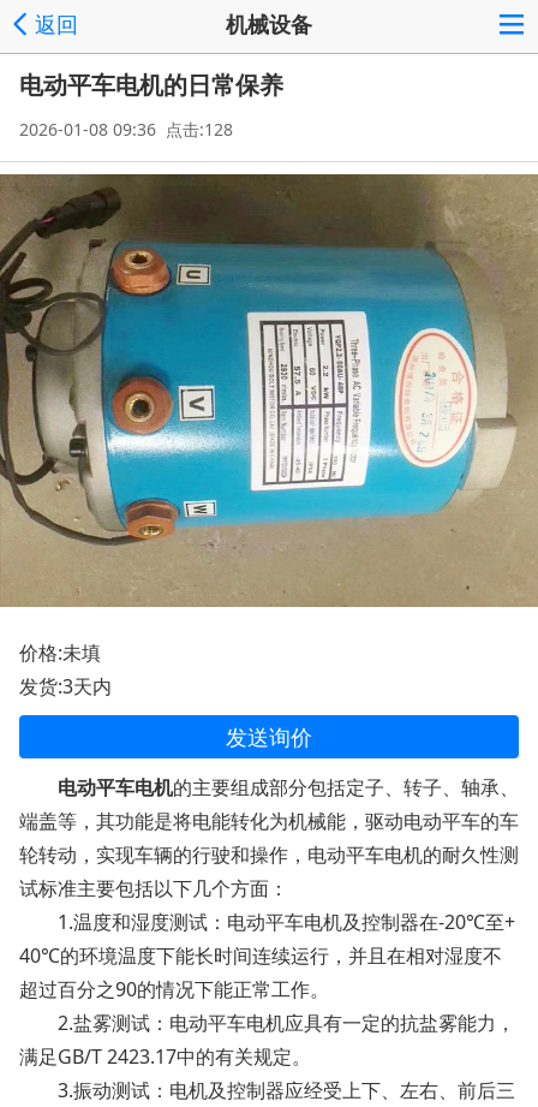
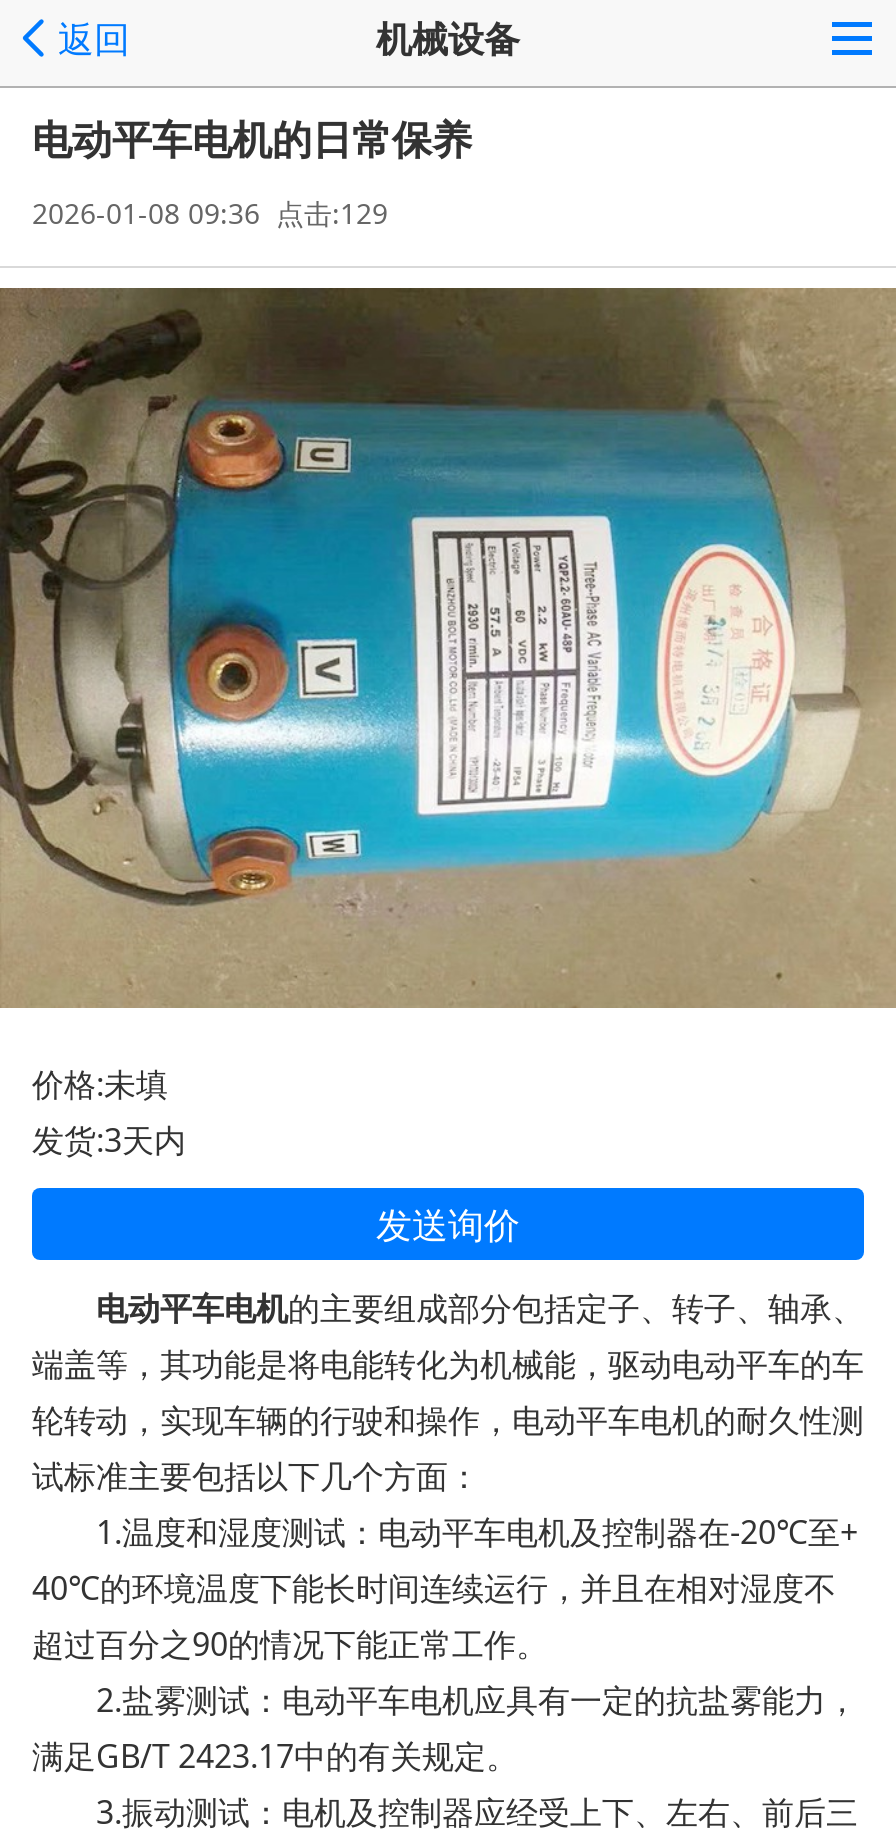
[19,118,233,141] 2026-01-08 09:36 点击:128 -> [32,194,388,232] 2026-01-08 09:36 点击:129

